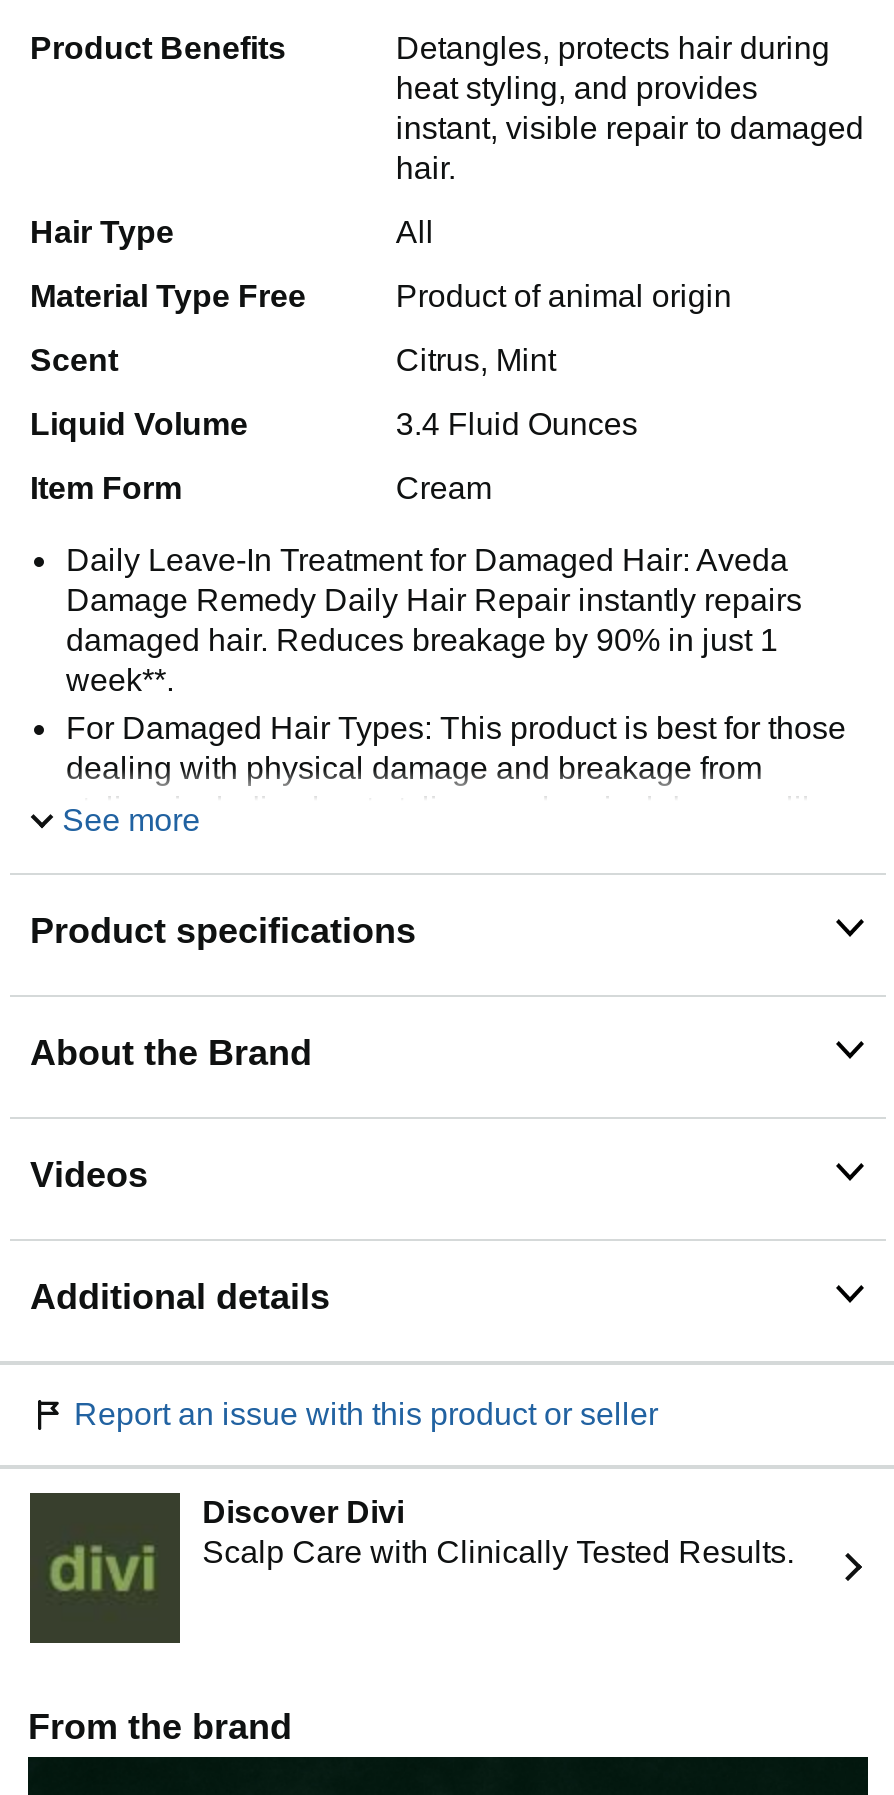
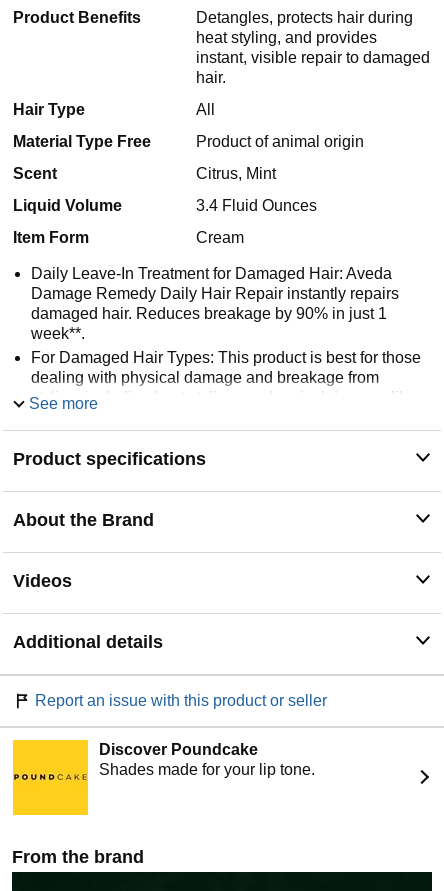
[28,1491,794,1645] [image] | Discover Divi | Scalp Care with Clinically Tested Results. -> [12,739,315,816] [image] | Discover Poundcake | Shades made for your lip tone.

